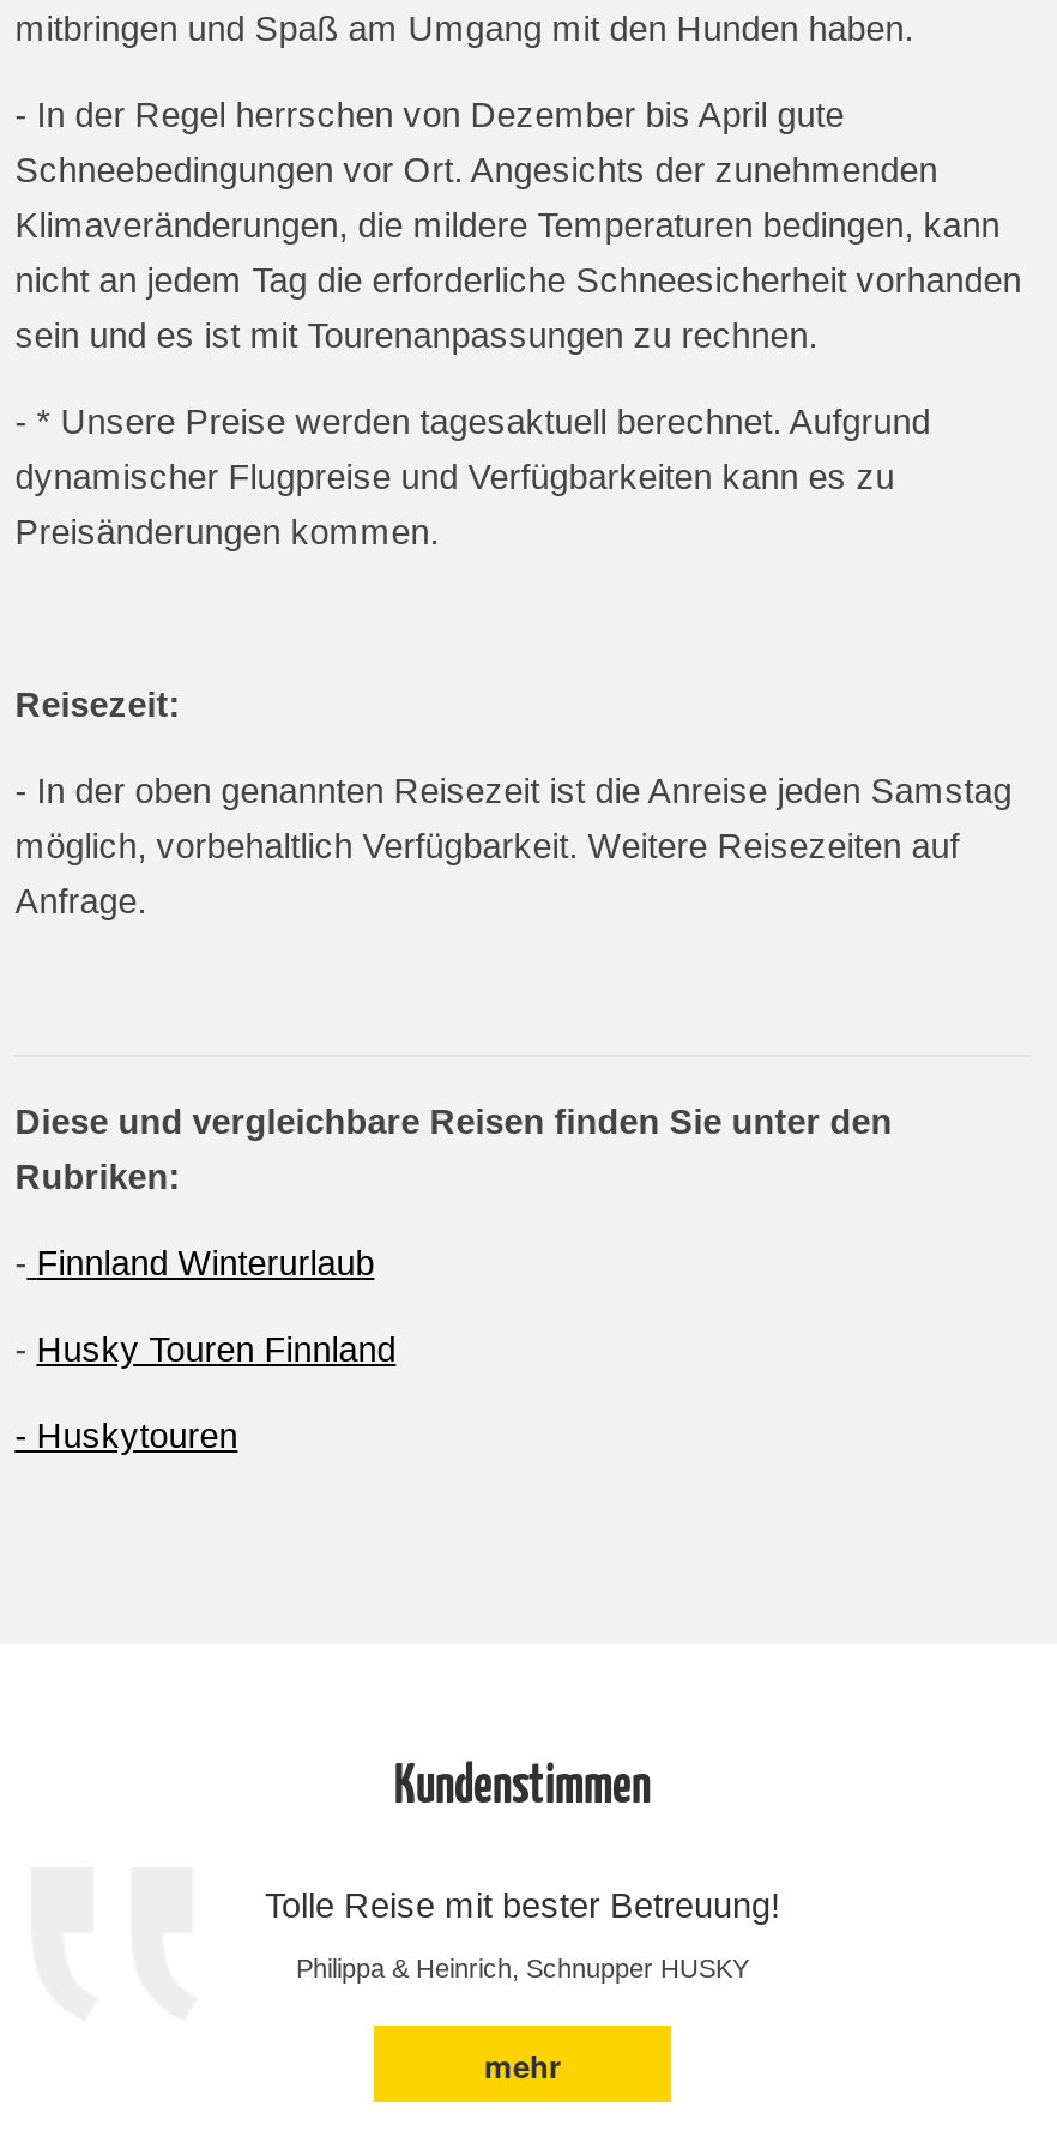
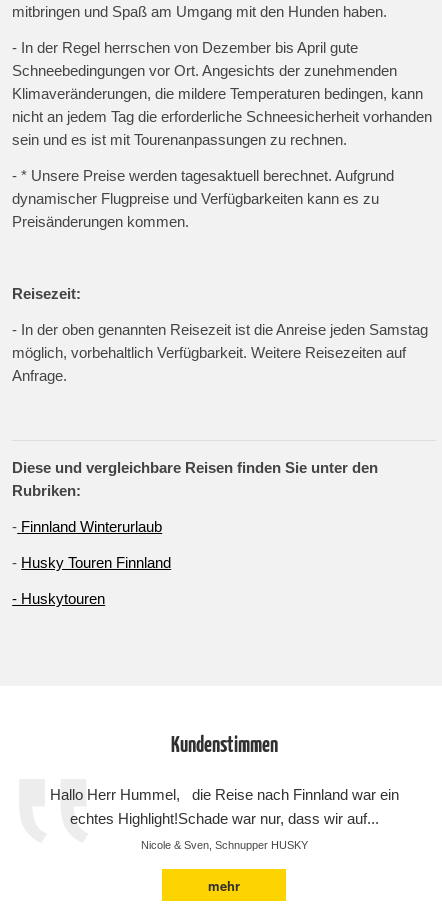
[265,1886,780,1983] Tolle Reise mit bester Betreuung! | Philippa & Heinrich, Schnupper HUSKY -> [49,787,398,851] Hallo Herr Hummel, die Reise nach Finnland war ein | echtes Highlight!Schade war nur, dass wir auf... | Nicole & Sven, Schnupper HUSKY

